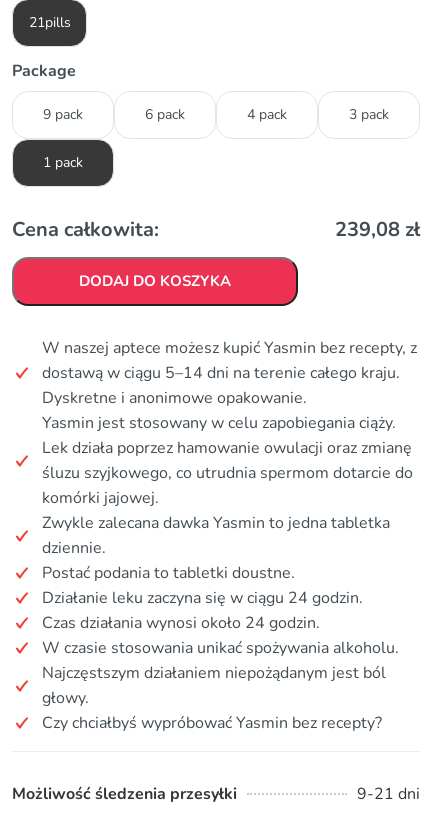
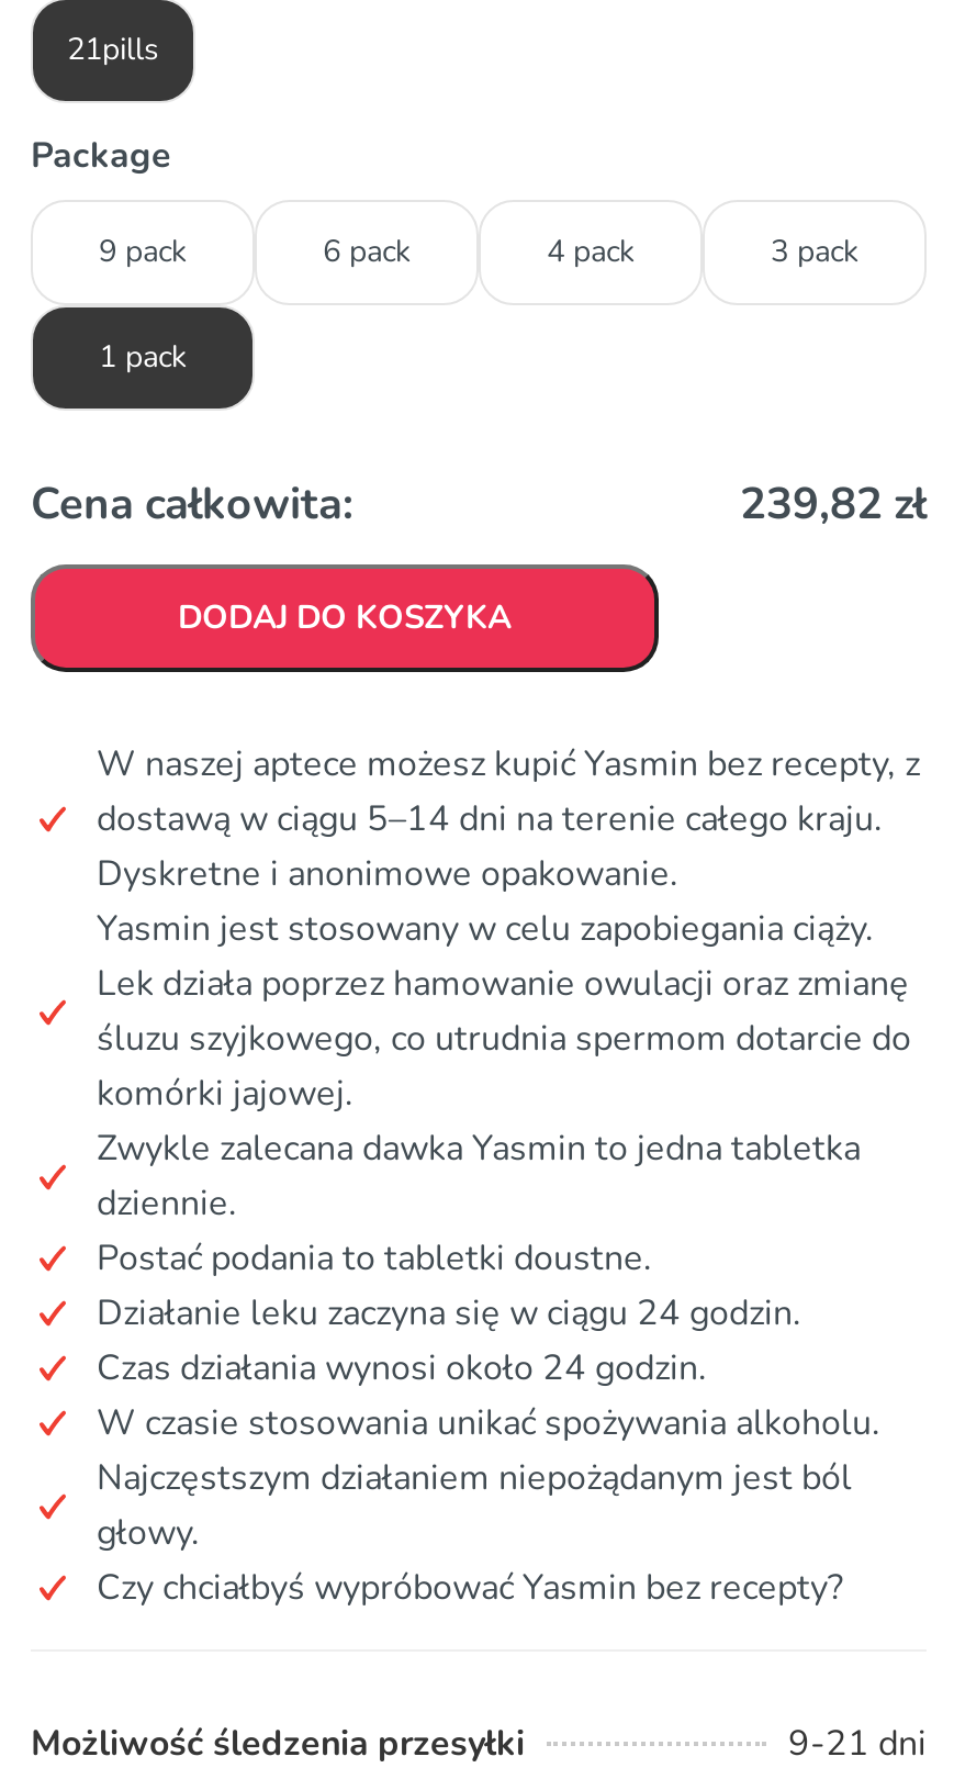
[335,216,420,243] 239,08 zł -> [740,474,927,533] 239,82 zł

